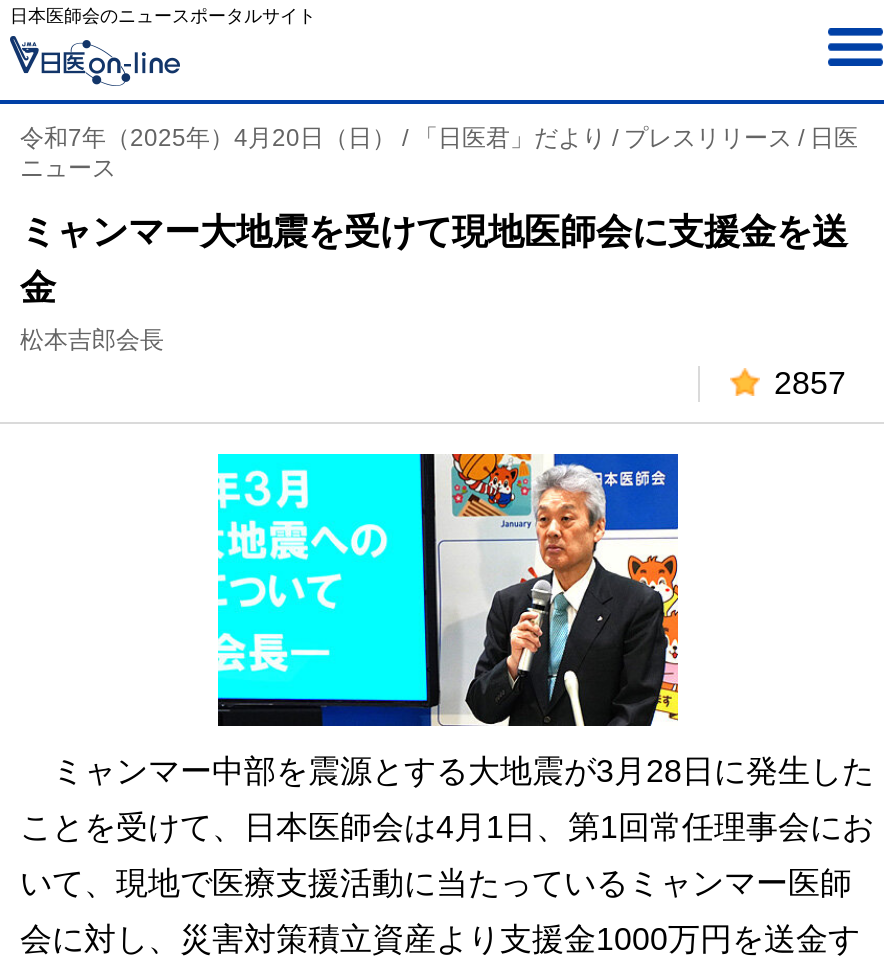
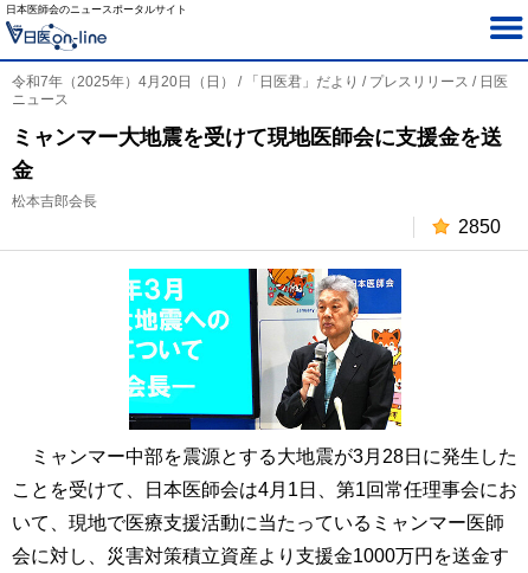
[774,366,846,400] 2857 -> [458,217,501,237] 2850

